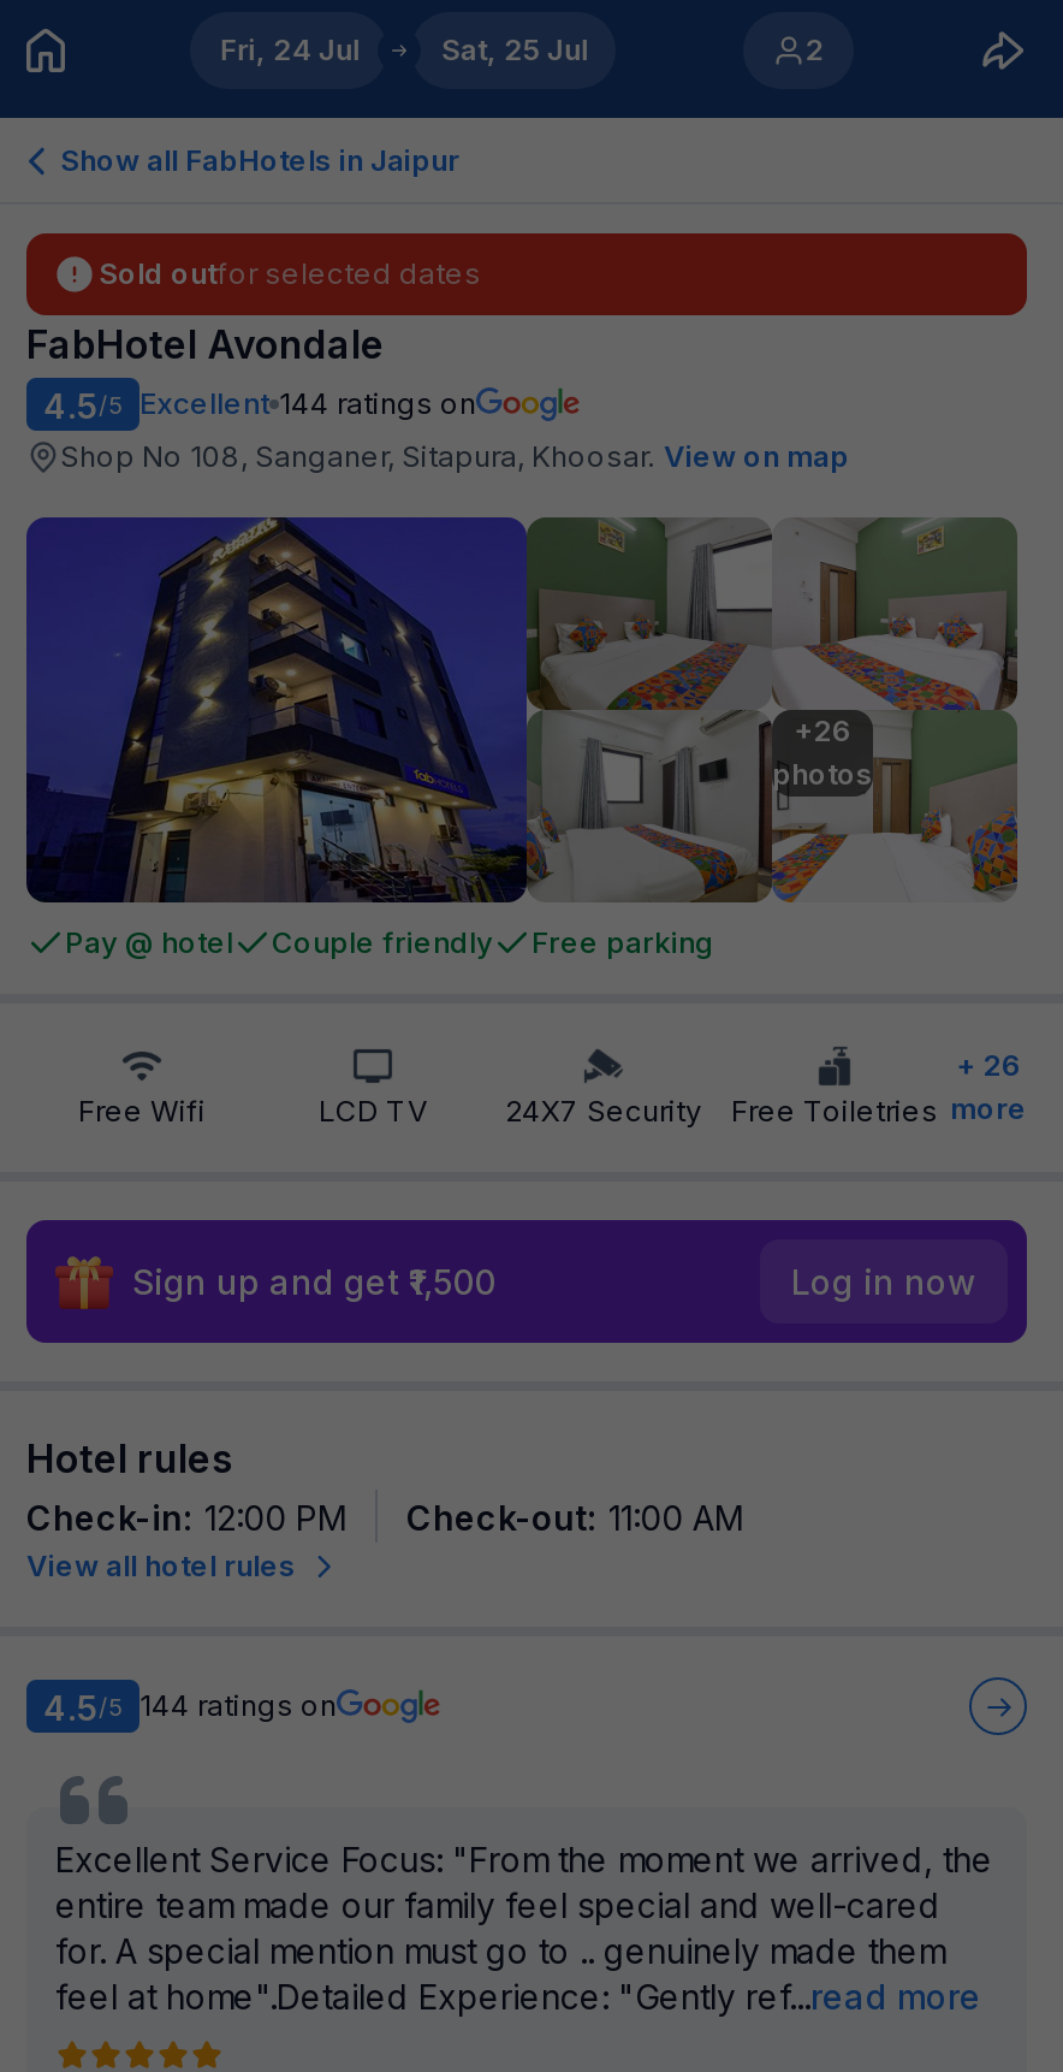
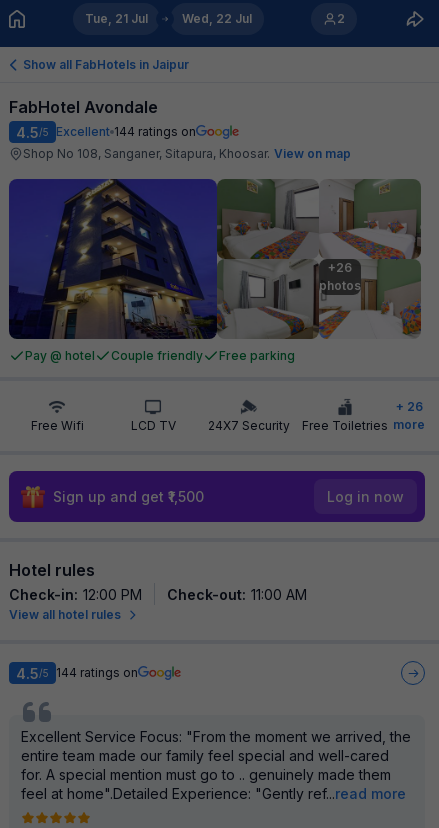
[220,31,359,67] Fri, 24 Jul -> [85,11,148,26] Tue, 21 Jul
[441,31,588,67] Sat, 25 Jul -> [182,11,252,26] Wed, 22 Jul
[99,255,481,291] Sold outfor selected dates -> none

